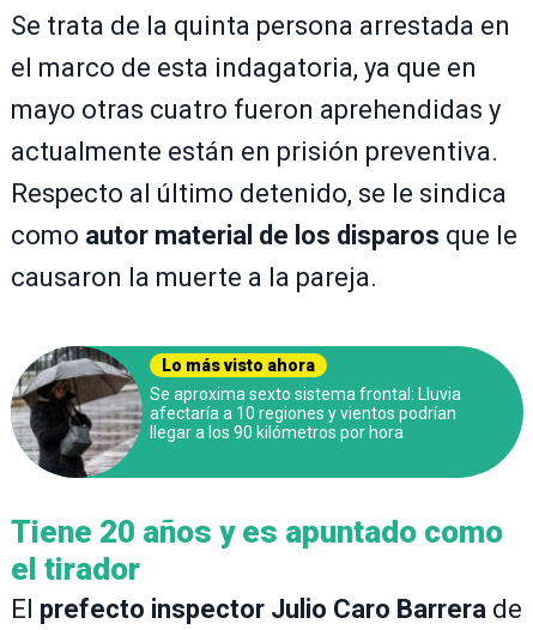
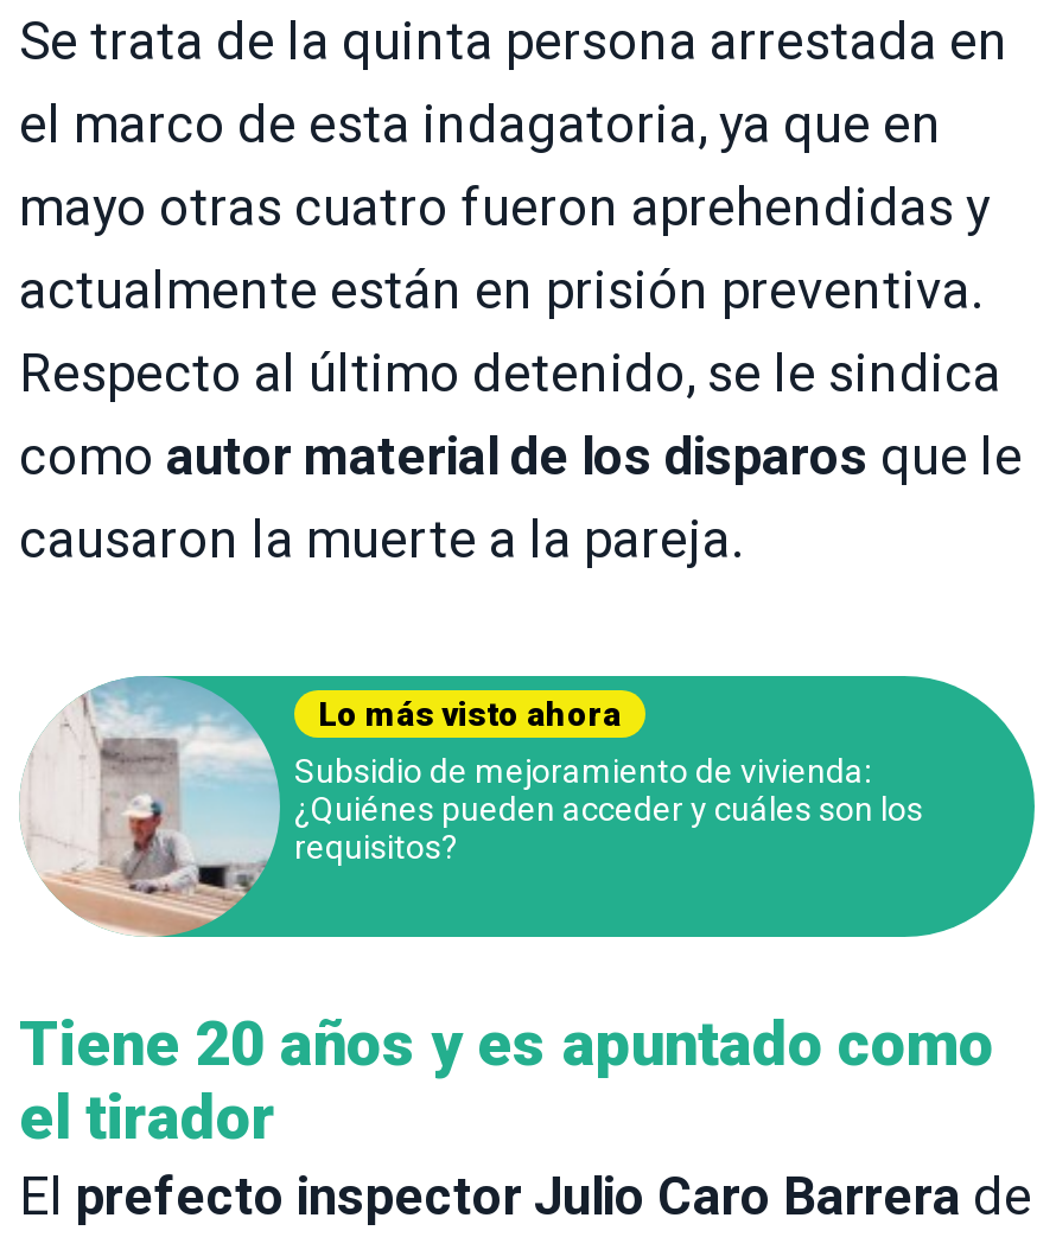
[11,345,461,479] [image] | Se aproxima sexto sistema frontal: Lluvia | afectaría a 10 regiones y vientos podrían | llegar a los 90 kilómetros por hora -> [21,674,923,937] [image] | Subsidio de mejoramiento de vivienda: | ¿Quiénes pueden acceder y cuáles son los | requisitos?

